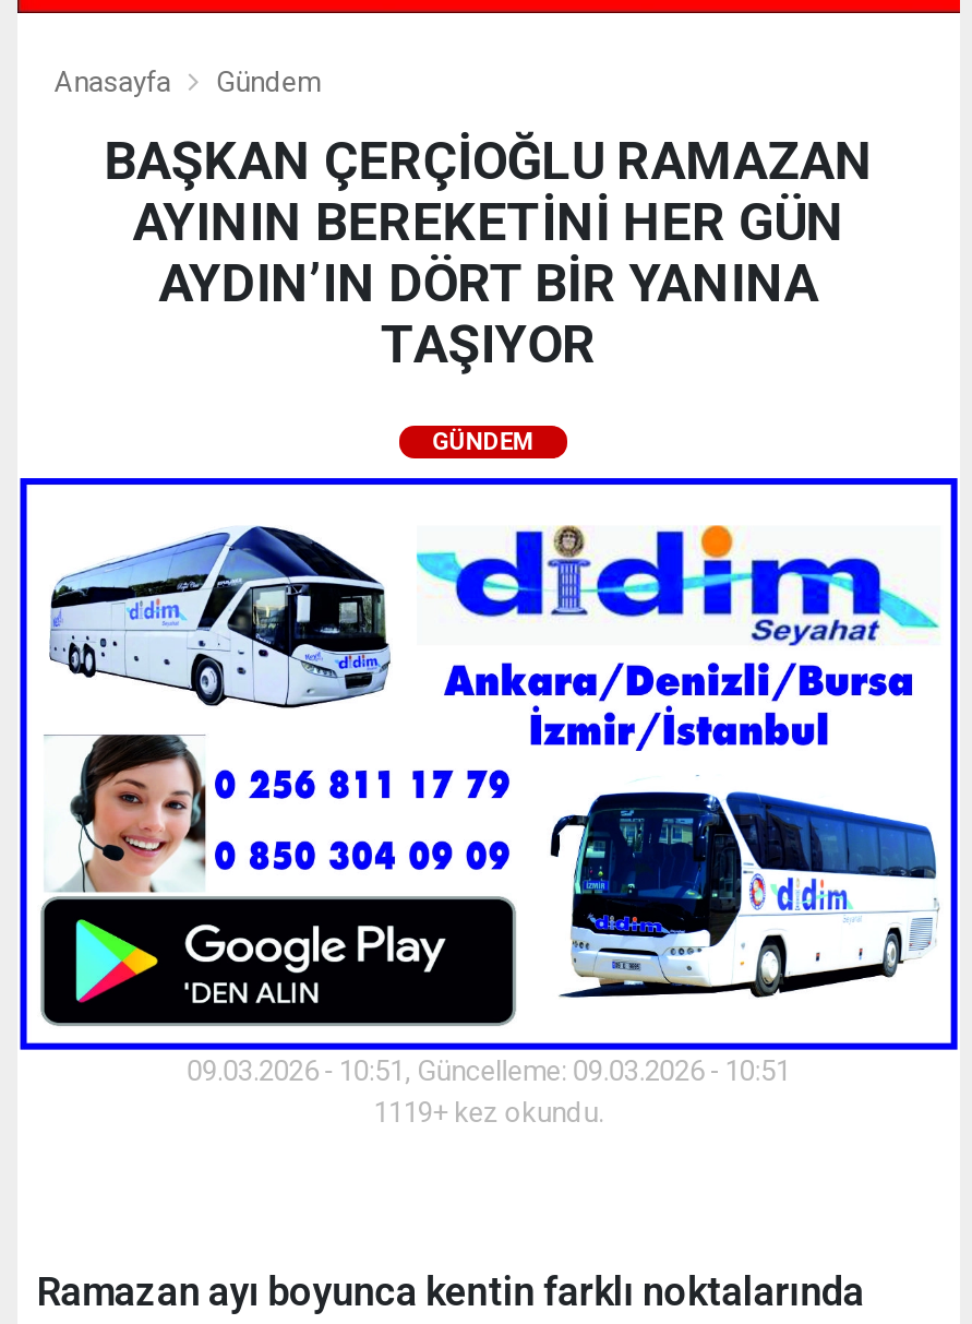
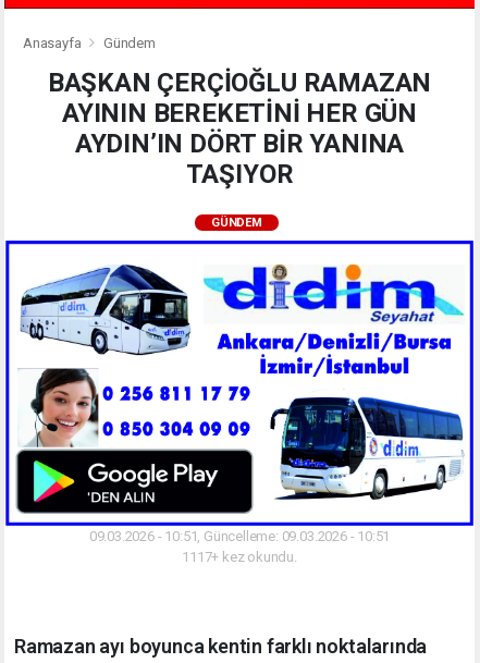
[373,1096,604,1129] 1119+ kez okundu. -> [182,549,297,565] 1117+ kez okundu.

